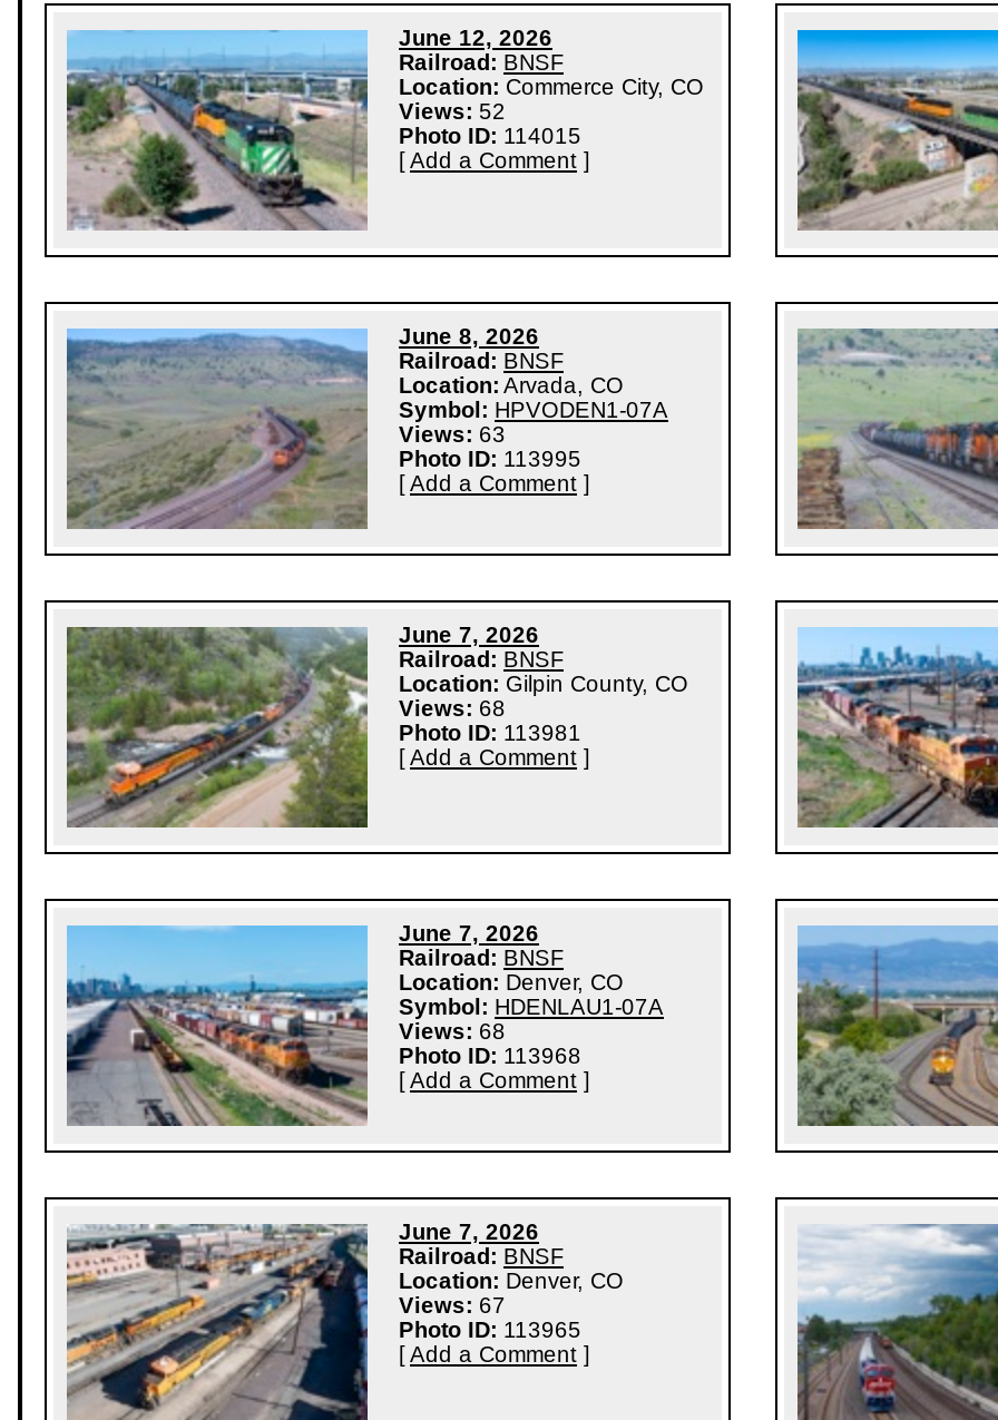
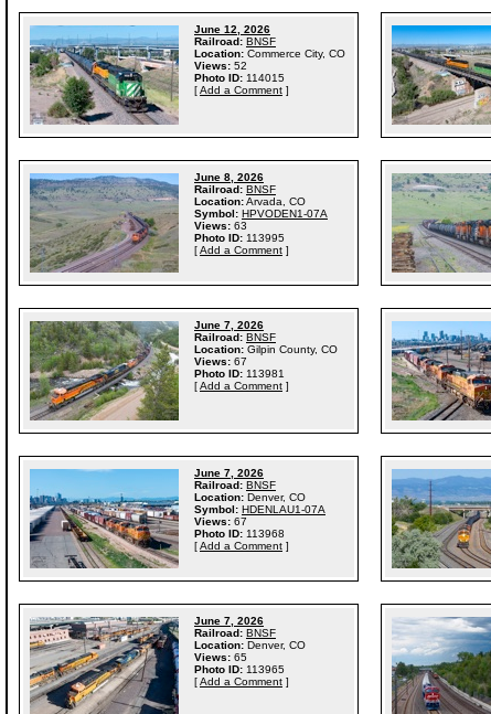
[399,696,506,721] Views: 68 -> [194,355,247,367] Views: 67
[399,1019,506,1044] Views: 68 -> [194,515,247,527] Views: 67
[399,1293,506,1318] Views: 67 -> [194,651,247,663] Views: 65

